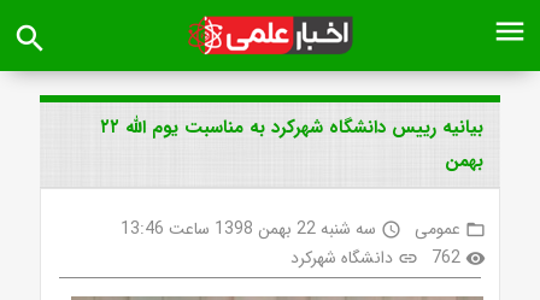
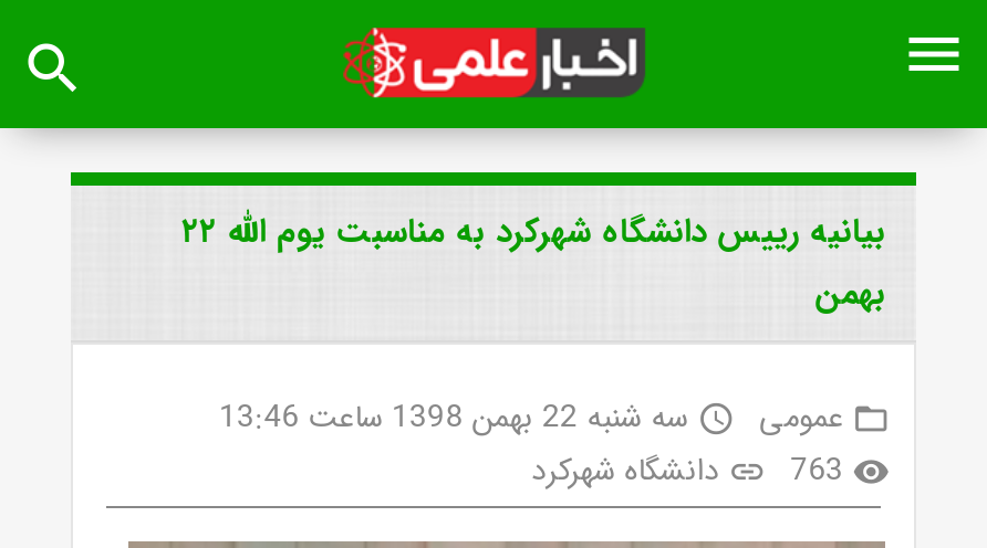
[432,245,461,271] 762 -> [790,446,843,495] 763

